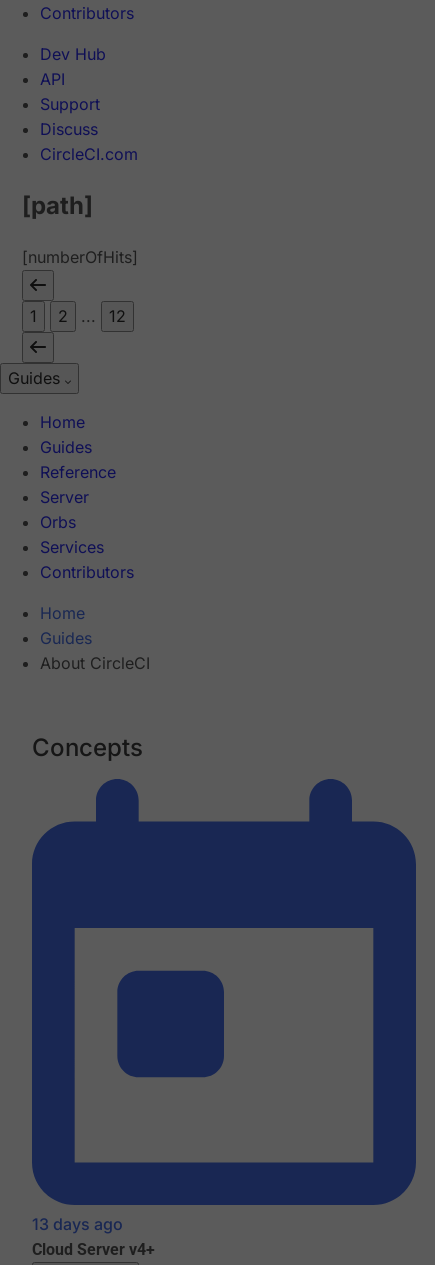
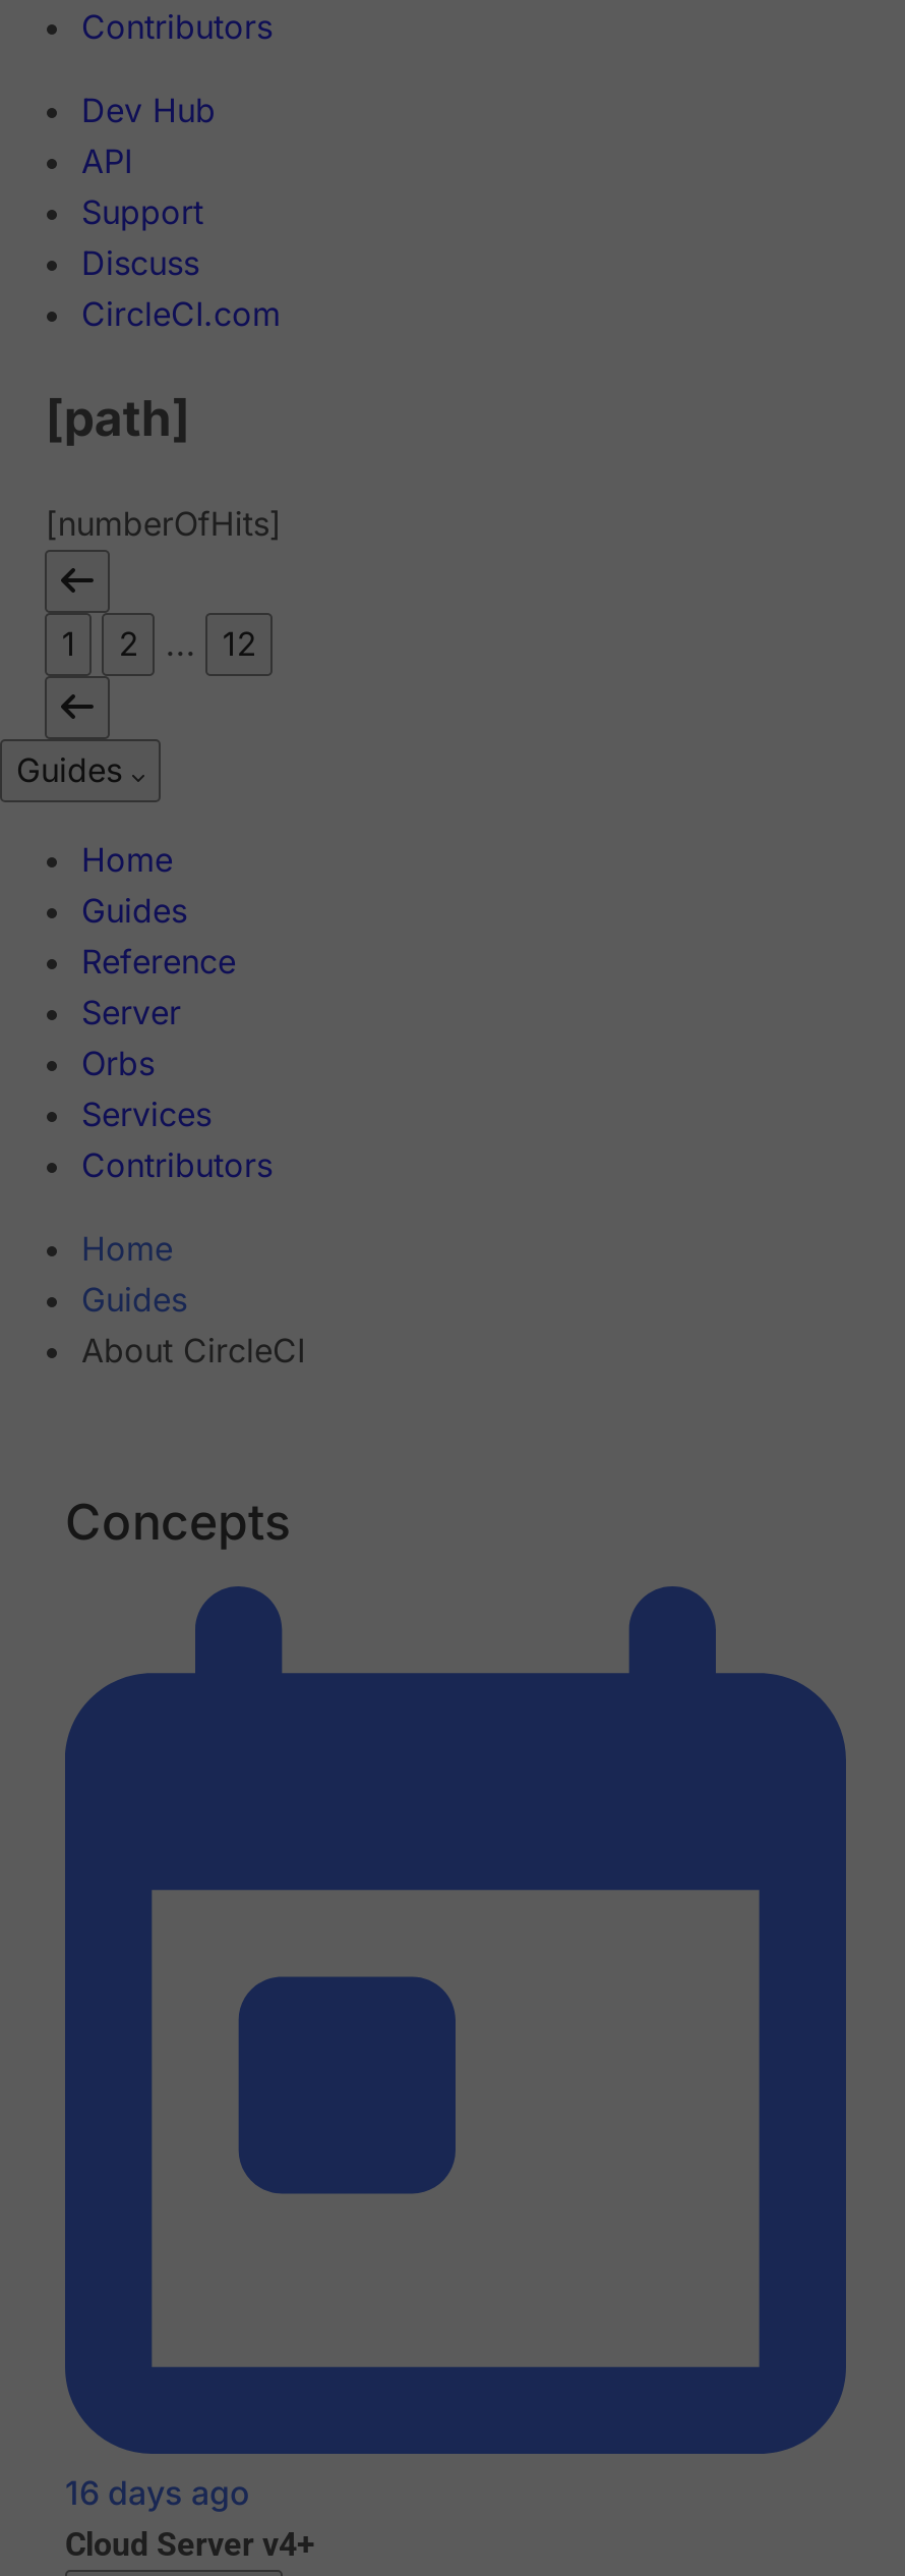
[32,1214,123,1234] 13 days ago -> [65,2473,250,2514] 16 days ago

